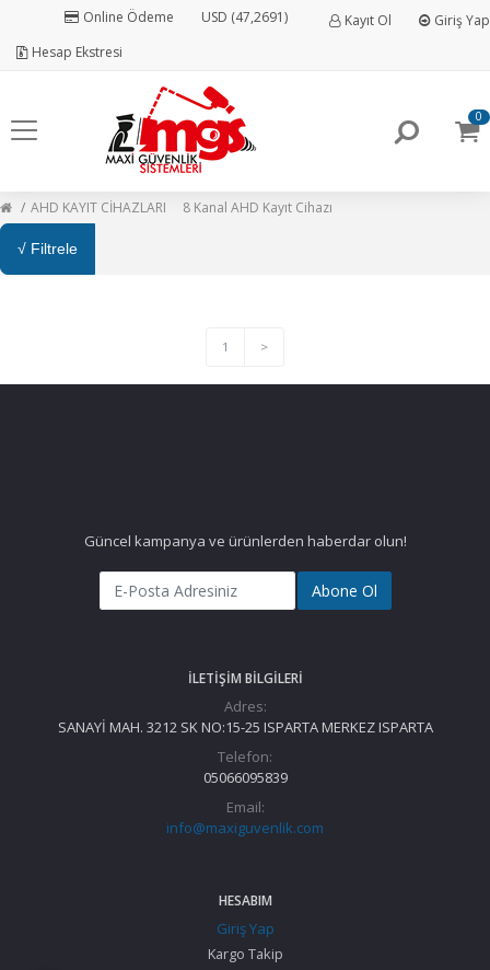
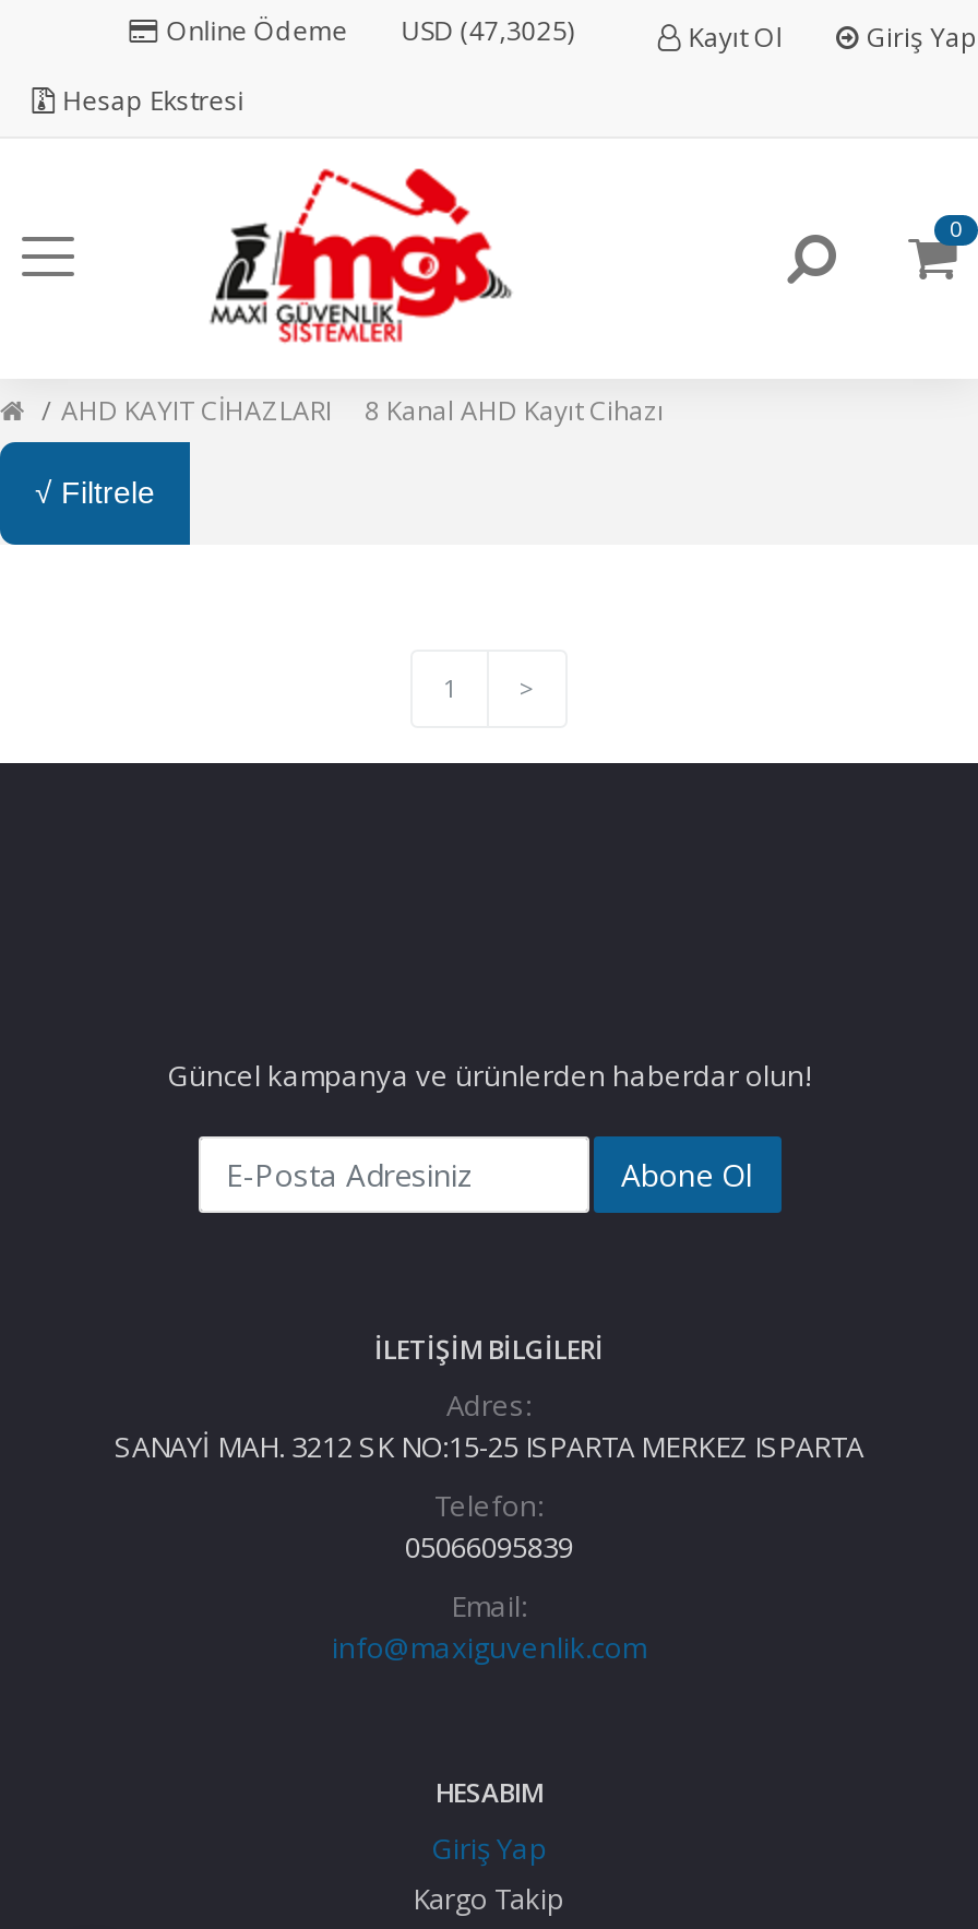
[83,8,287,26] Online Ödeme USD (47,2691) -> [166,12,574,49] Online Ödeme USD (47,3025)

